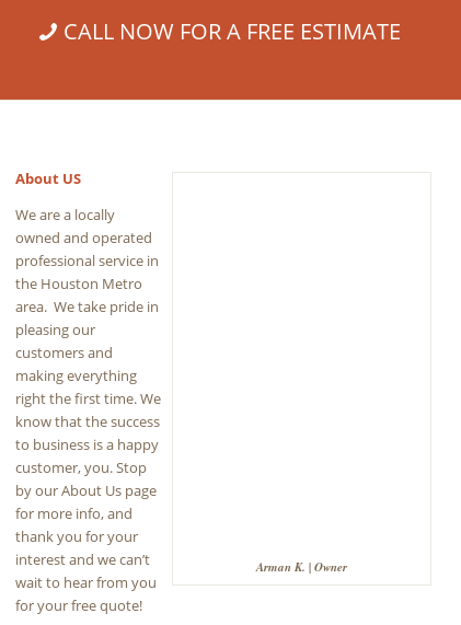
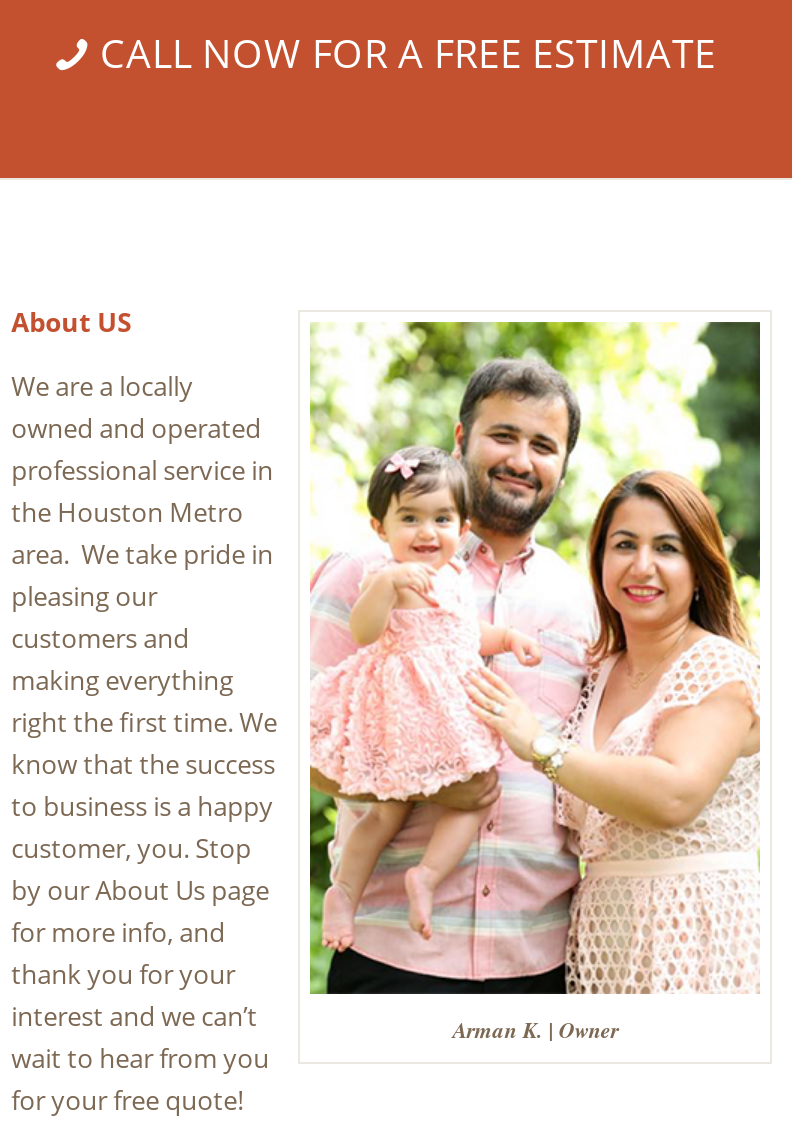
none -> [308,320,762,996] [image]

